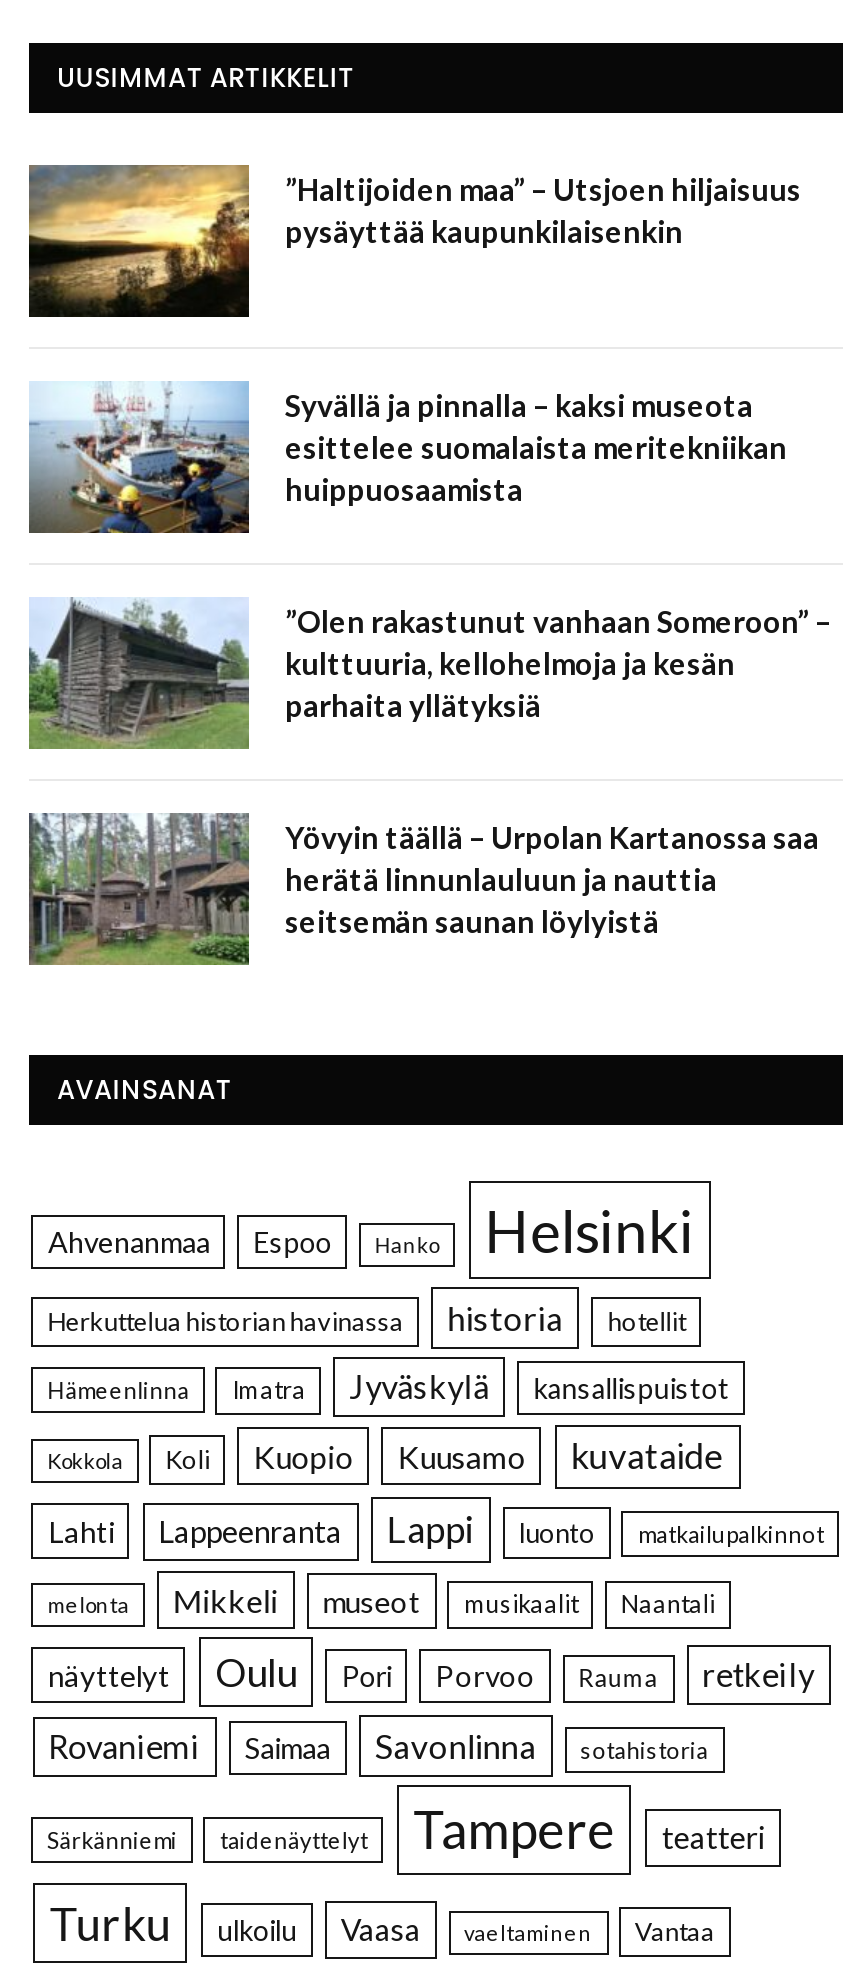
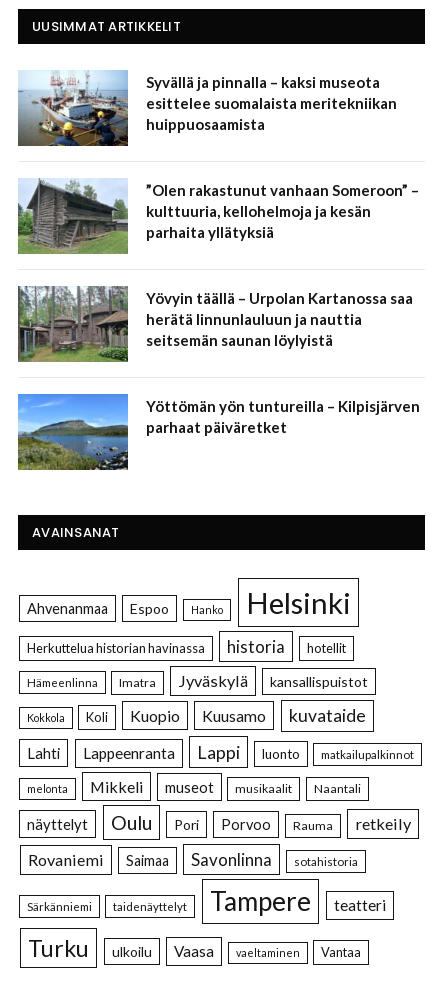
[27,163,801,319] [image] | ”Haltijoiden maa” – Utsjoen hiljaisuus | pysäyttää kaupunkilaisenkin -> none
moved [27,379,831,939] -> [17,69,419,349]: [image] | Syvällä ja pinnalla – kaksi museota | esittelee suomalaista meritekniikan | ... | herätä linnunlauluun ja nauttia | seitsemän saunan löylyistä
none -> [17,393,420,471] [image] | Yöttömän yön tuntureilla – Kilpisjärven | parhaat päiväretket

